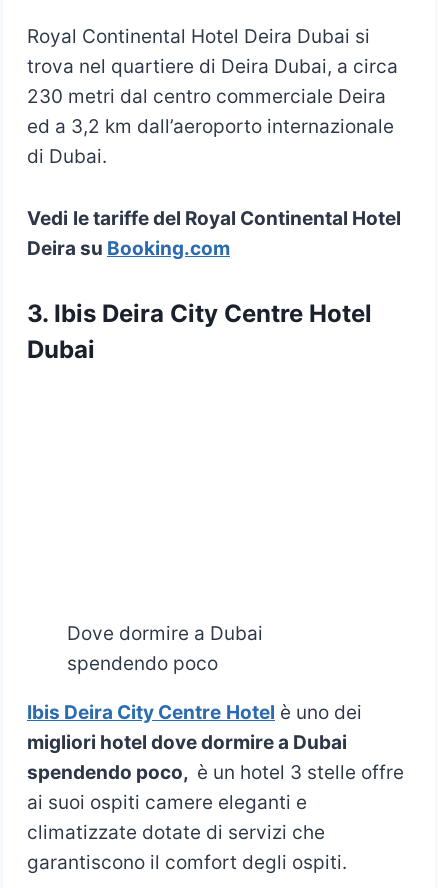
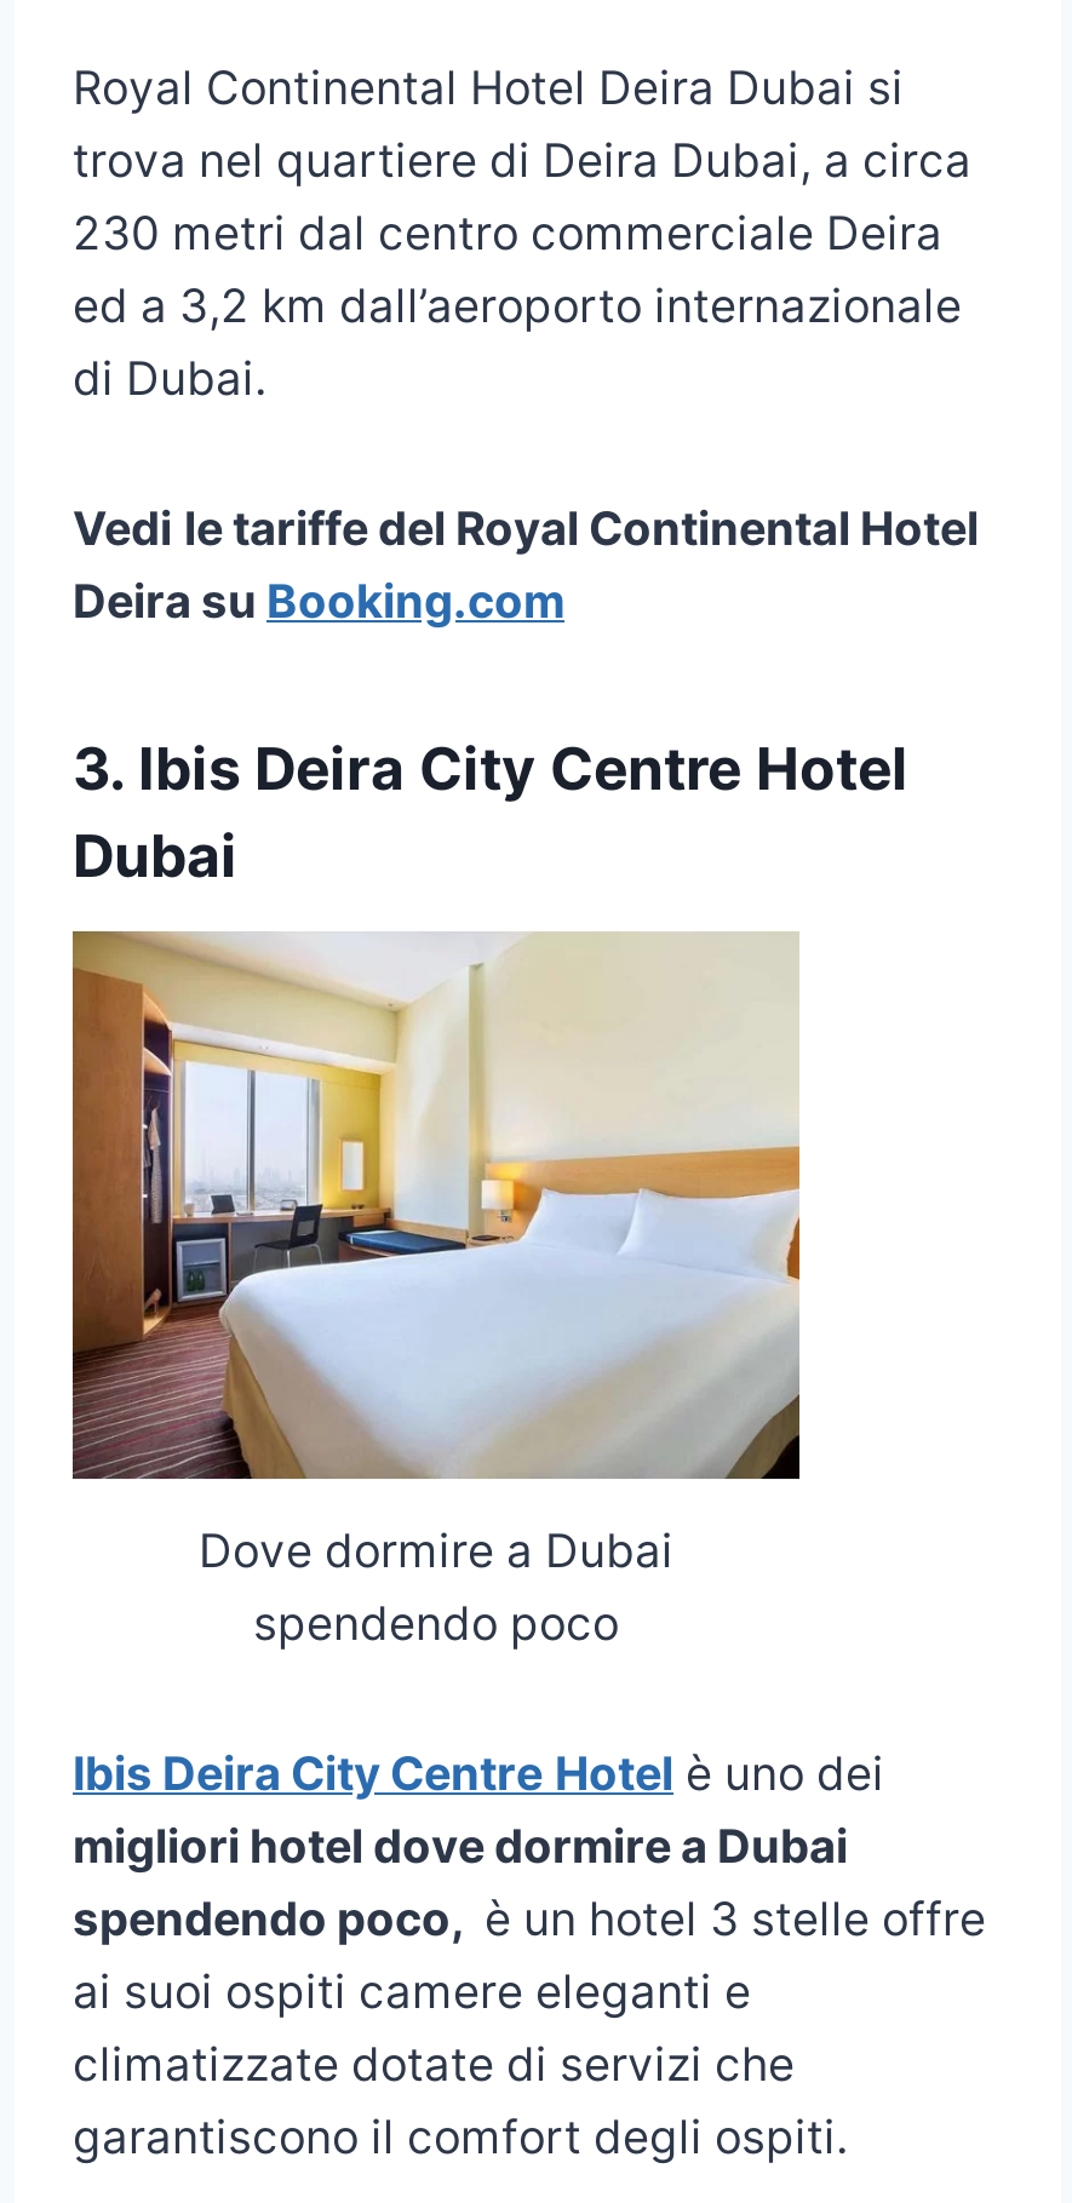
none -> [70,929,802,1481] [image]

